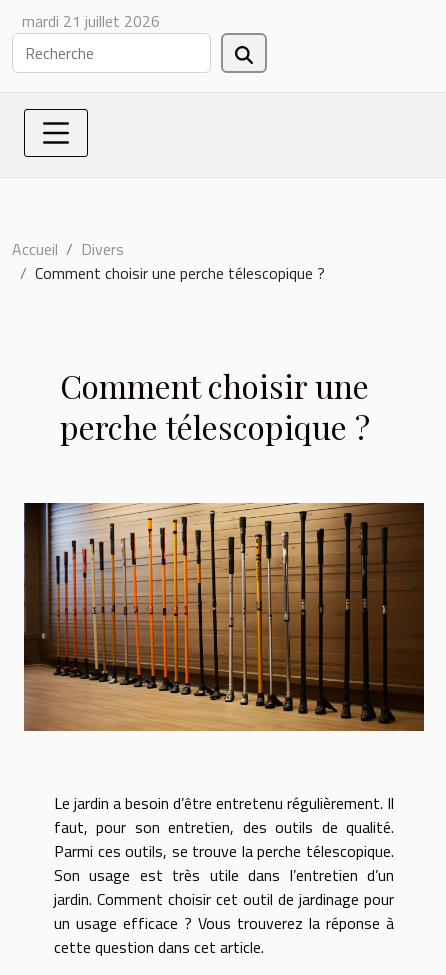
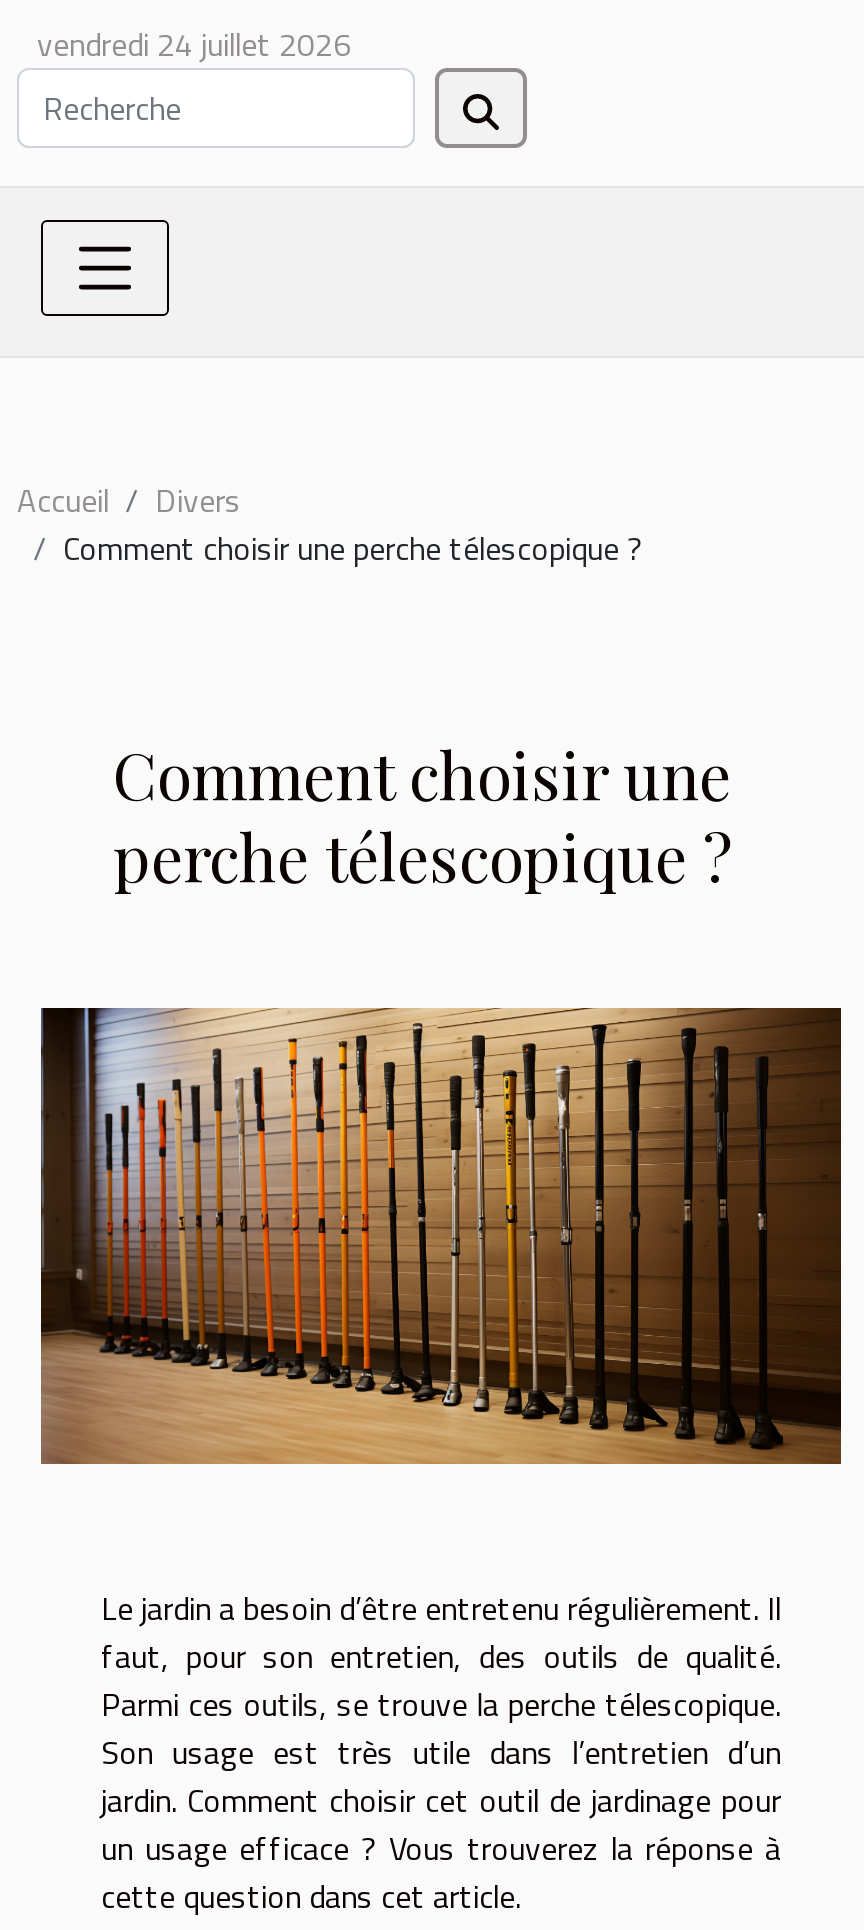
[22,9,160,33] mardi 21 juillet 2026 -> [37,20,351,68] vendredi 24 juillet 2026

